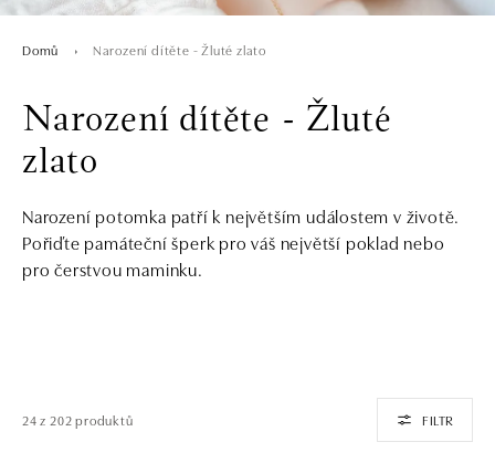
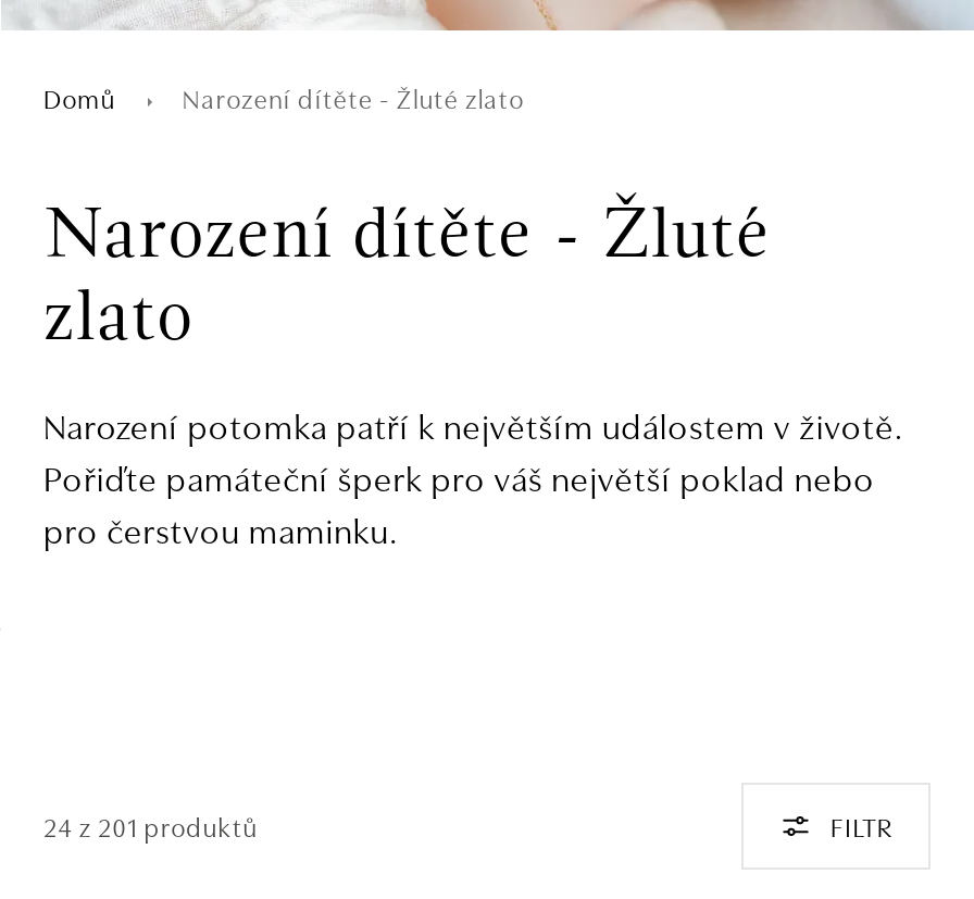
[22,410,133,429] 24 z 202 produktů -> [43,806,258,843] 24 z 201 produktů

